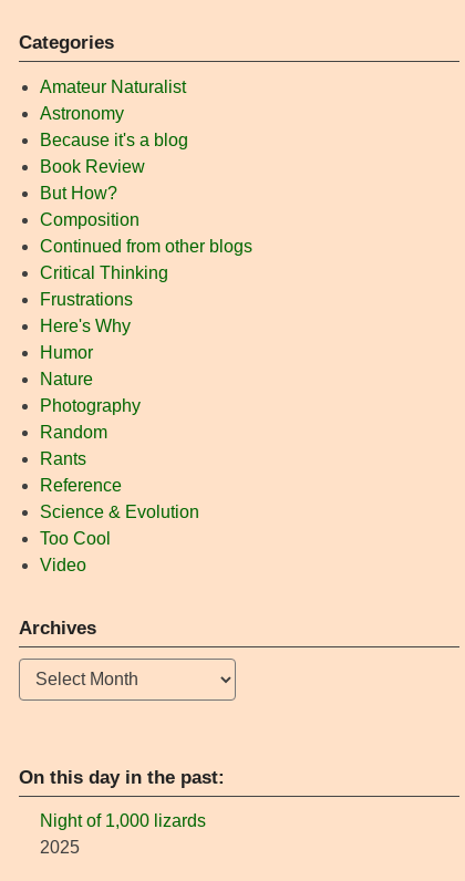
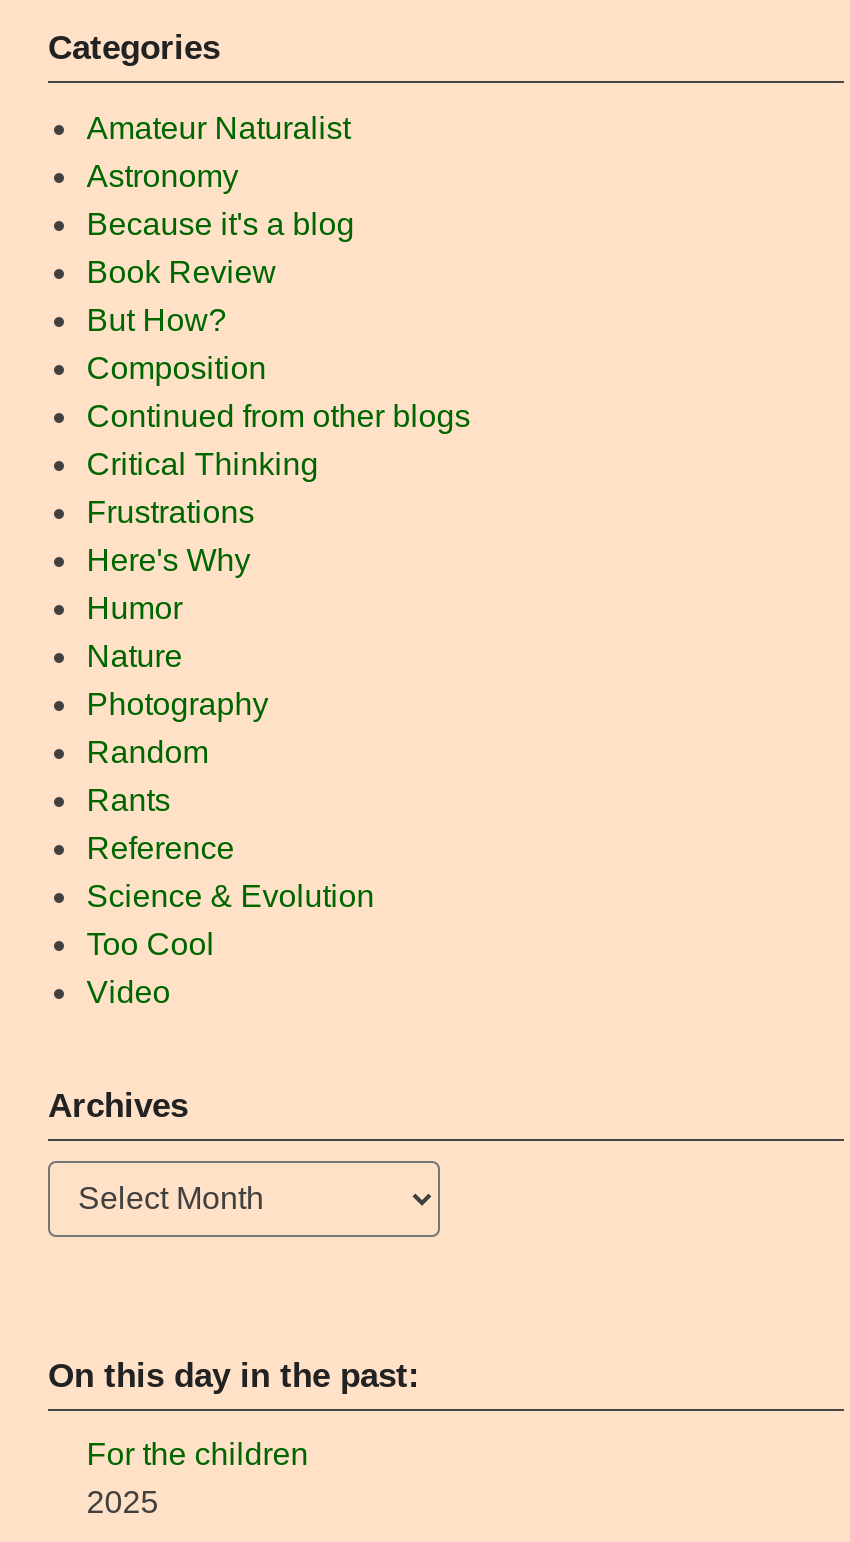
[40,811,206,830] Night of 1,000 lizards -> [86,1437,308,1471] For the children

